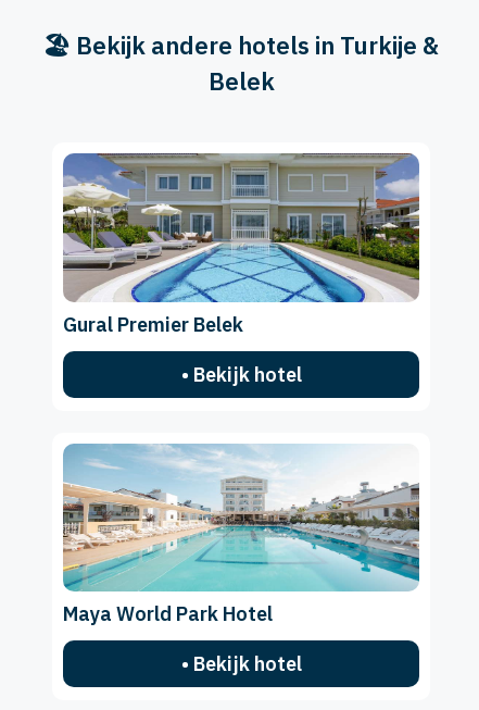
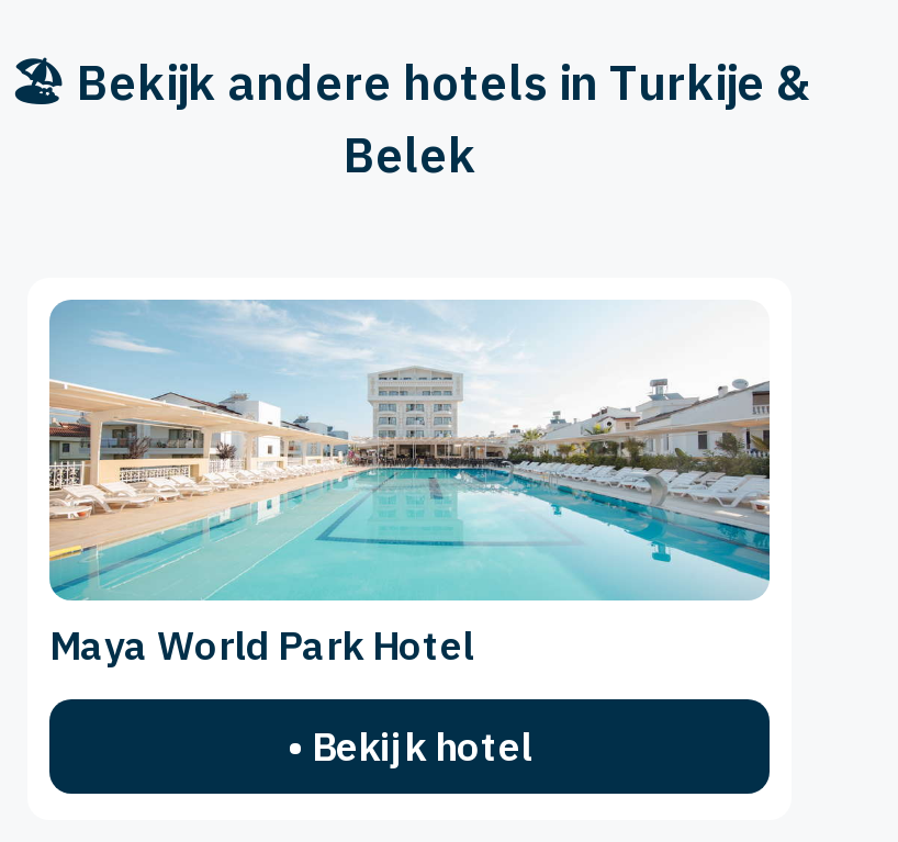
[63,152,420,387] [image] | Gural Premier Belek | • Bekijk hotel -> none

